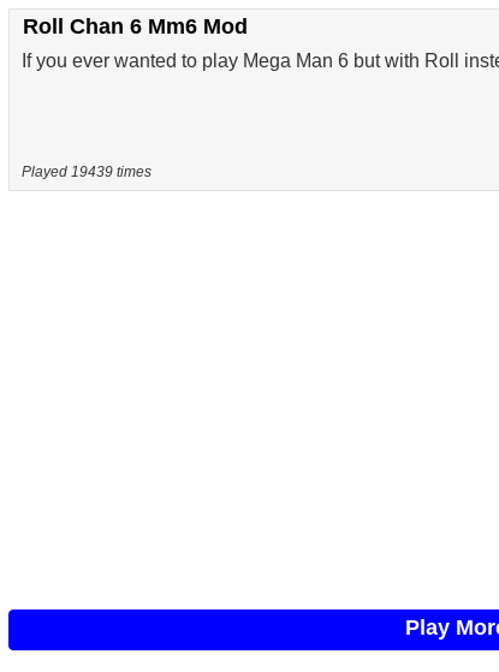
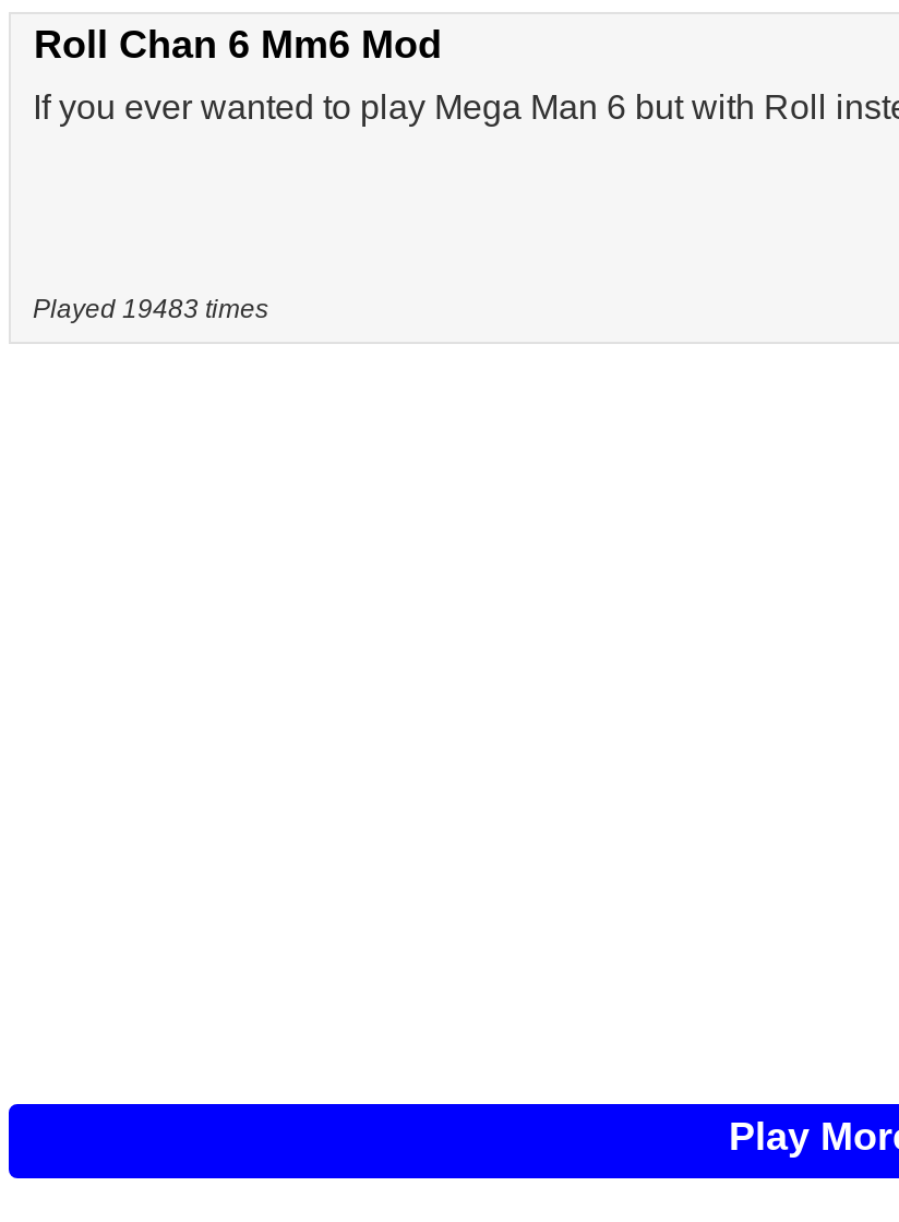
[22,163,152,180] Played 19439 times -> [33,294,268,324] Played 19483 times

